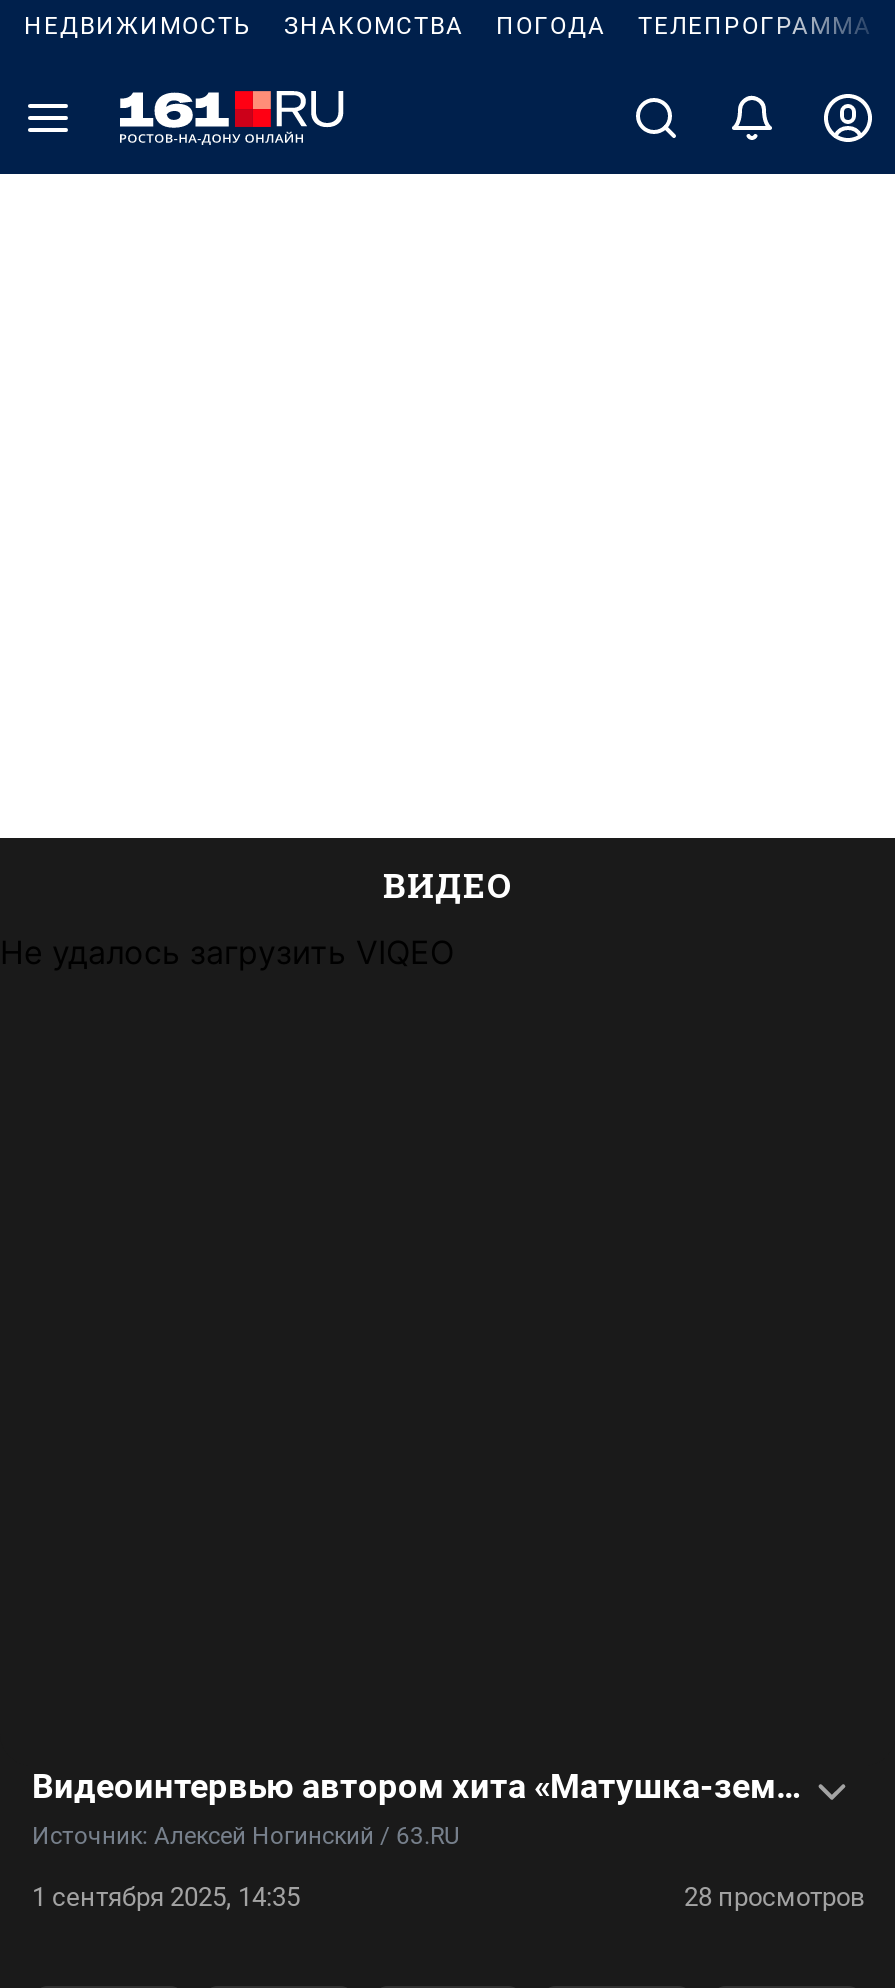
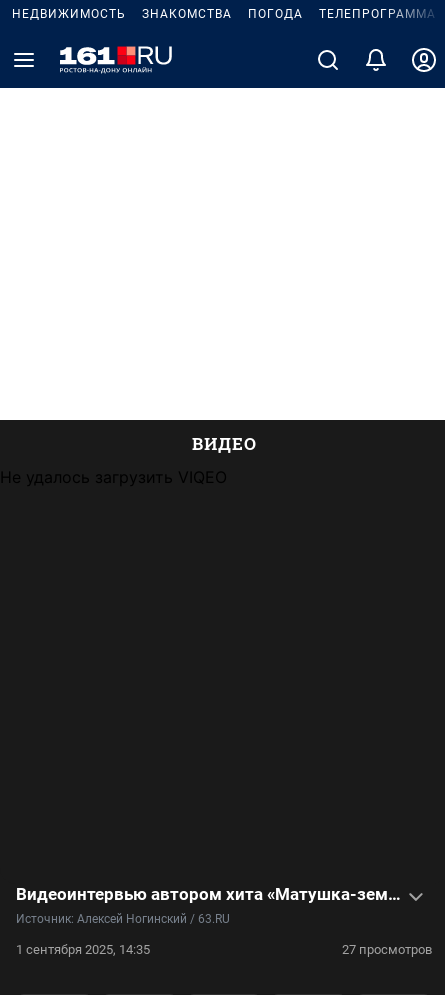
[684,1882,864,1912] 28 просмотров -> [342,942,432,957] 27 просмотров

